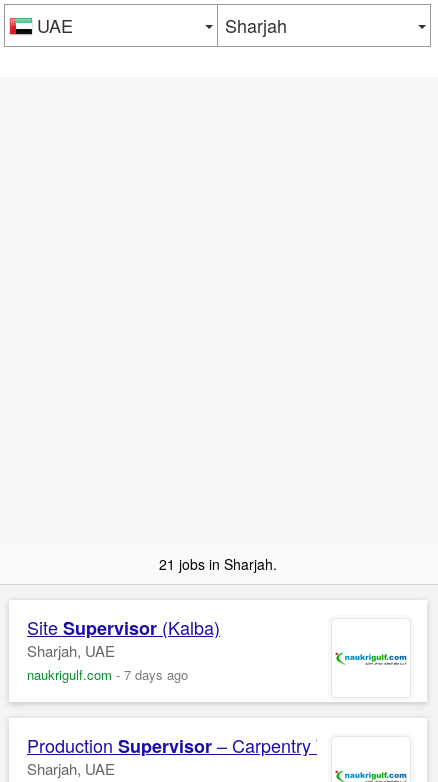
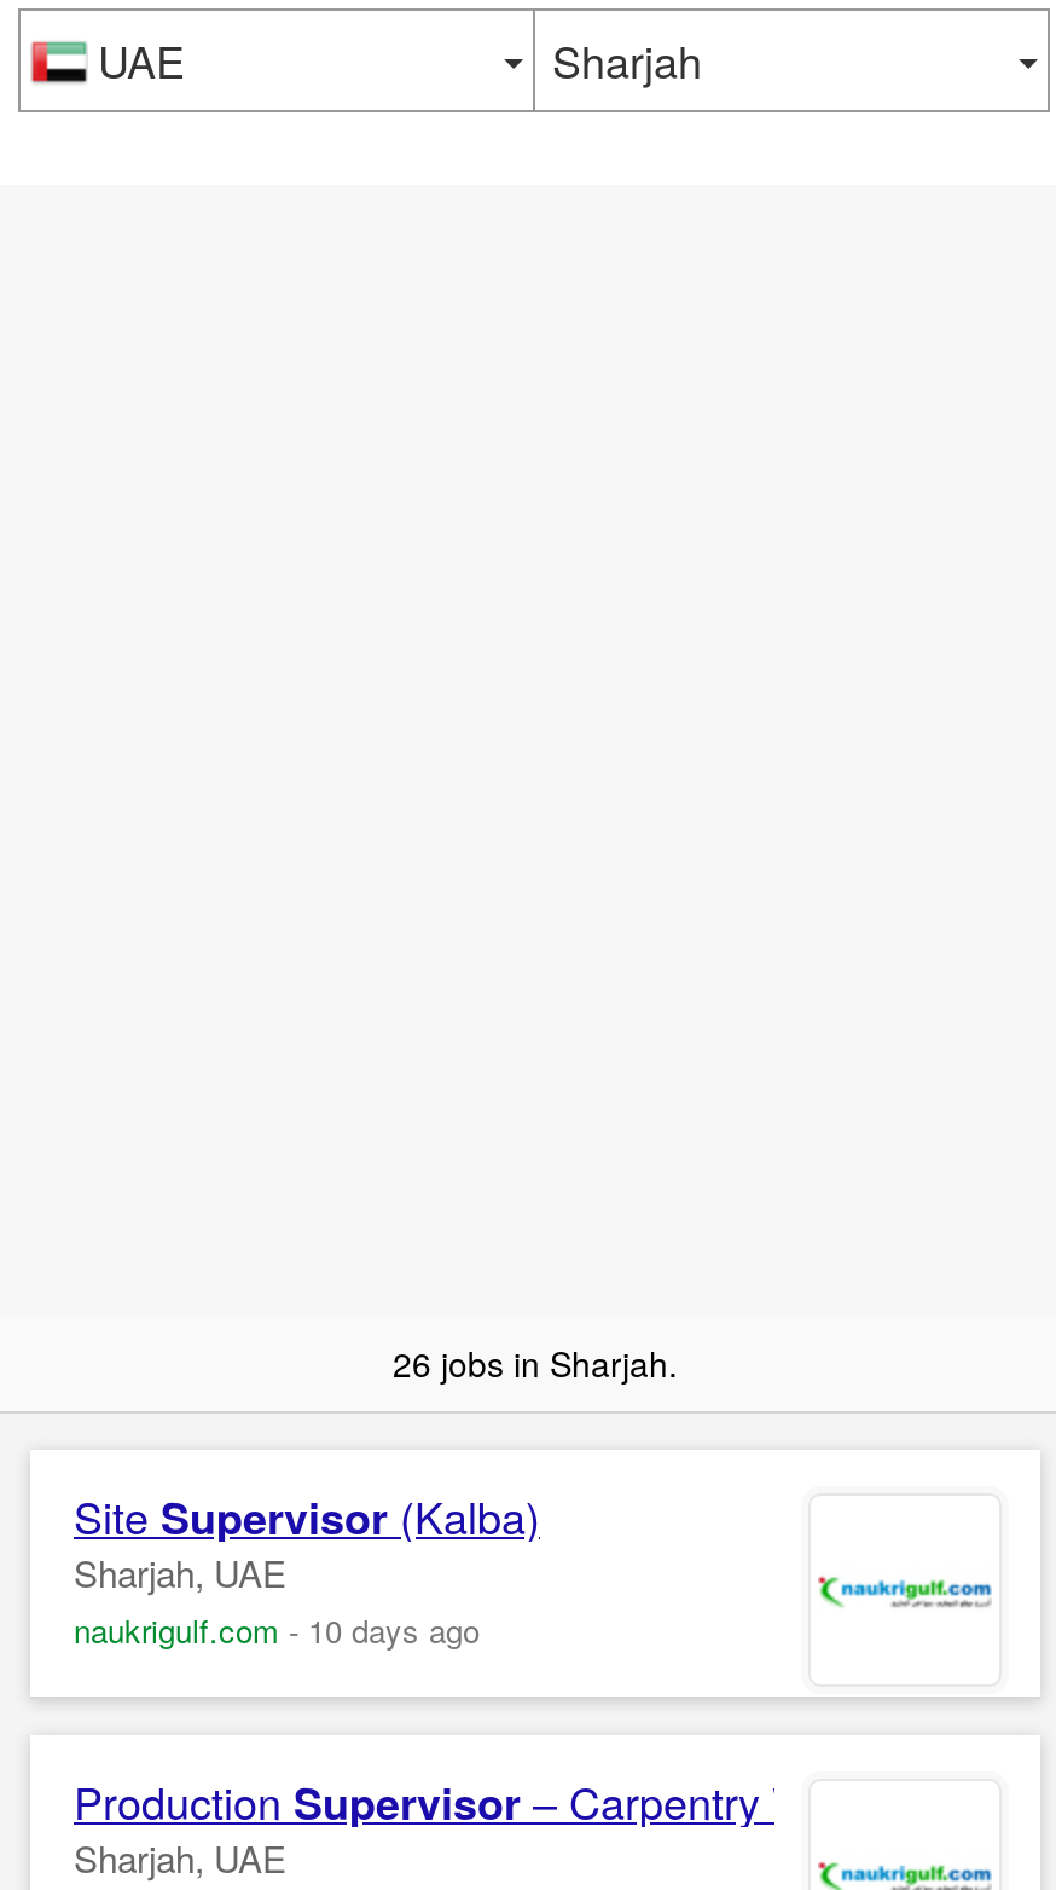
[159,554,277,574] 21 jobs in Sharjah. -> [393,1339,678,1387] 26 jobs in Sharjah.
[27,665,188,684] naukrigulf.com - 7 days ago -> [74,1607,480,1653] naukrigulf.com - 10 days ago

